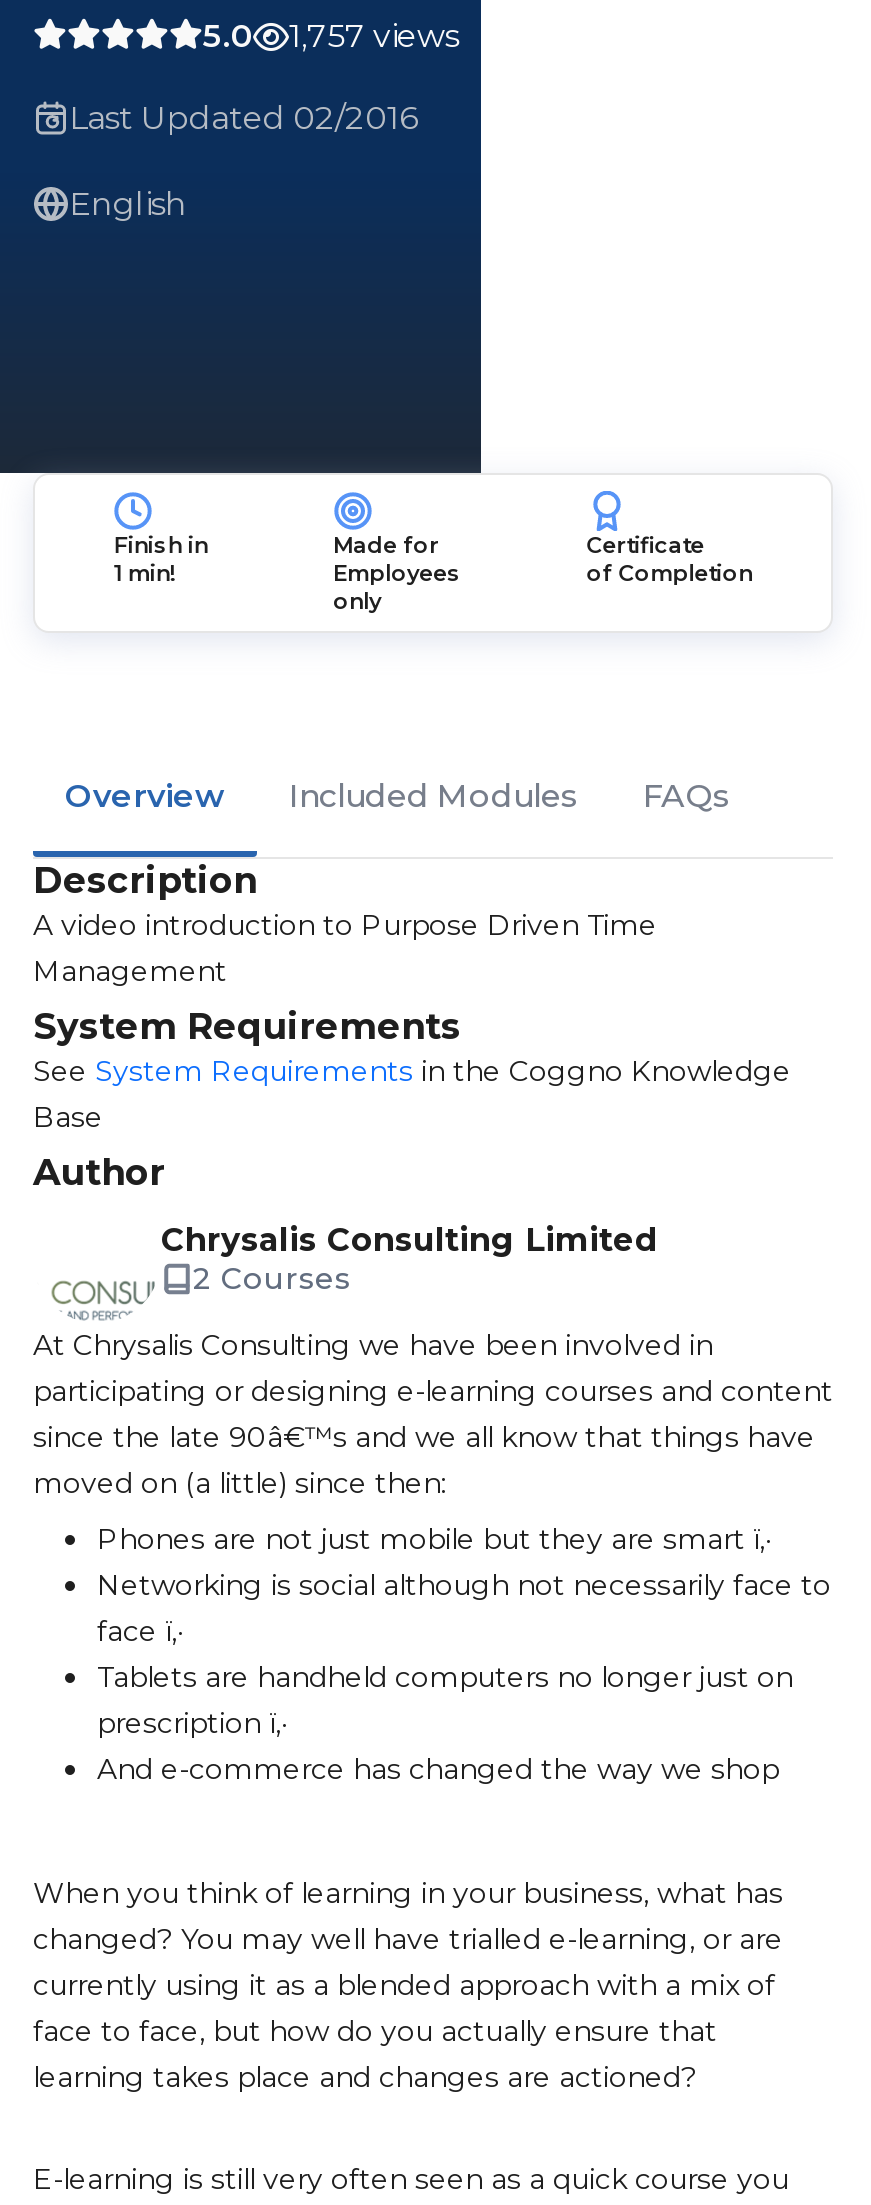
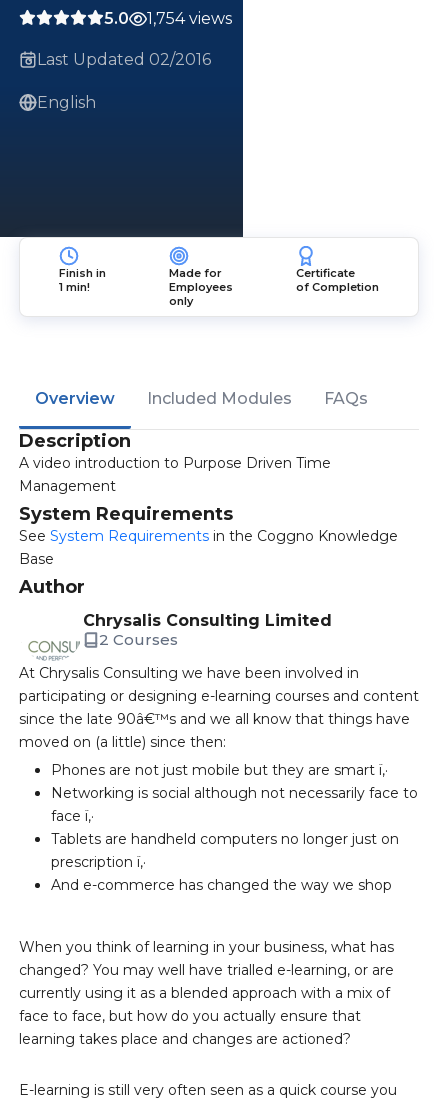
[203,17,459,55] 5.0 1,757 views -> [104,9,232,28] 5.0 1,754 views

